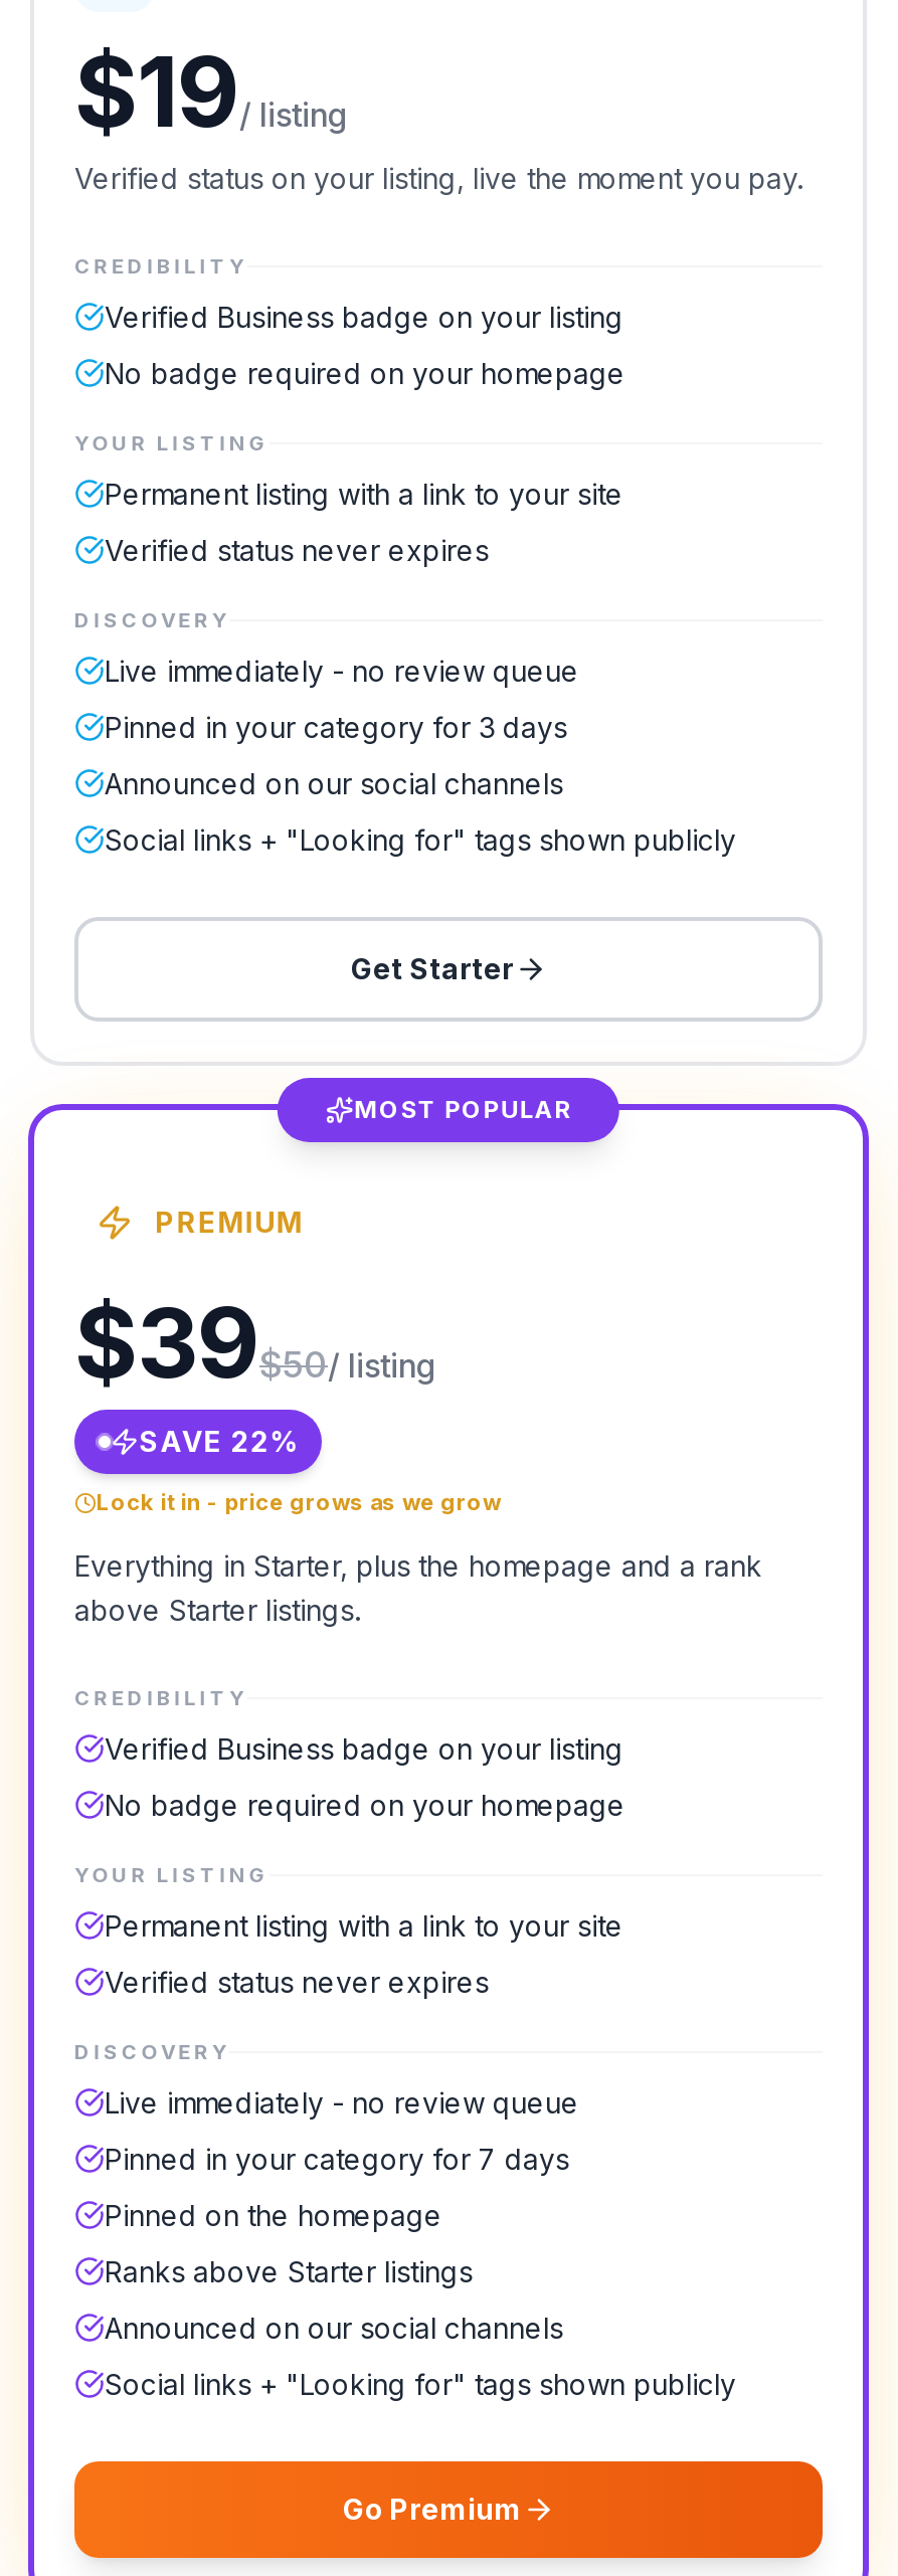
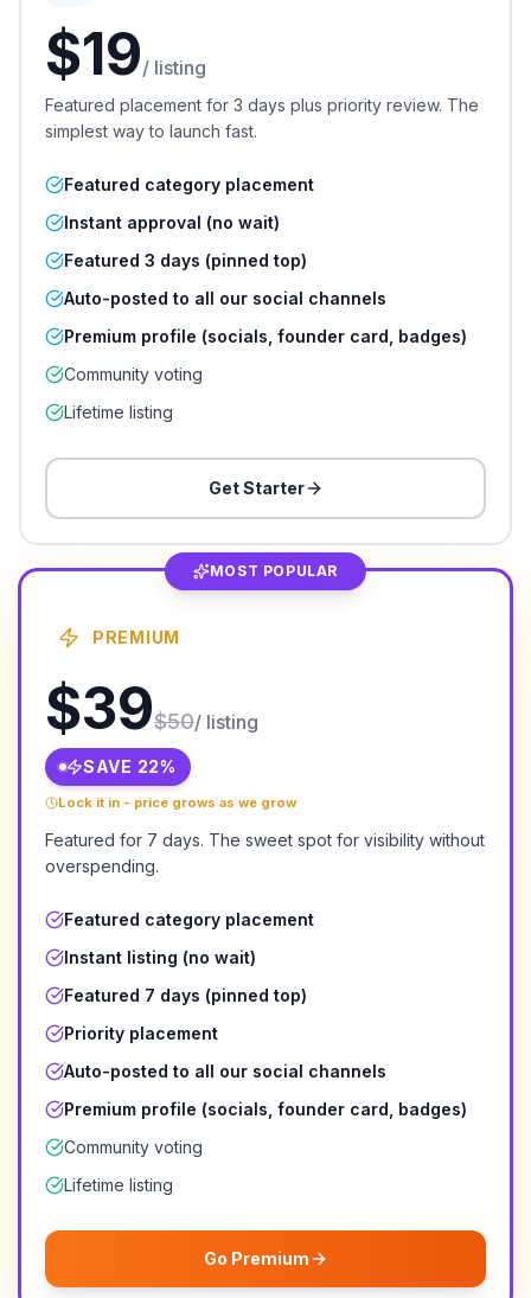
[74,161,802,857] Verified status on your listing, live the moment you pay. | CREDIBILITY | Verified Business badge on your listing | No badge required on your homepage | YOUR LISTING | Permanent listing with a link to your site | Verified status never expires | DISCOVERY | Live immediately - no review queue | Pinned in your category for 3 days | Announced on our social channels | Social links + "Looking for" tags shown publicly -> [45,95,479,422] Featured placement for 3 days plus priority review. The | simplest way to launch fast. | Featured category placement | Instant approval (no wait) | Featured 3 days (pinned top) | Auto-posted to all our social channels | Premium profile (socials, founder card, badges) | Community voting | Lifetime listing
[74,1548,762,2401] Everything in Starter, plus the homepage and a rank | above Starter listings. | CREDIBILITY | Verified Business badge on your listing | No badge required on your homepage | YOUR LISTING | Permanent listing with a link to your site | Verified status never expires | DISCOVERY | Live immediately - no review queue | Pinned in your category for 7 days | Pinned on the homepage | Ranks above Starter listings | Announced on our social channels | Social links + "Looking for" tags shown publicly -> [45,830,485,1195] Featured for 7 days. The sweet spot for visibility without | overspending. | Featured category placement | Instant listing (no wait) | Featured 7 days (pinned top) | Priority placement | Auto-posted to all our social channels | Premium profile (socials, founder card, badges) | Community voting | Lifetime listing

